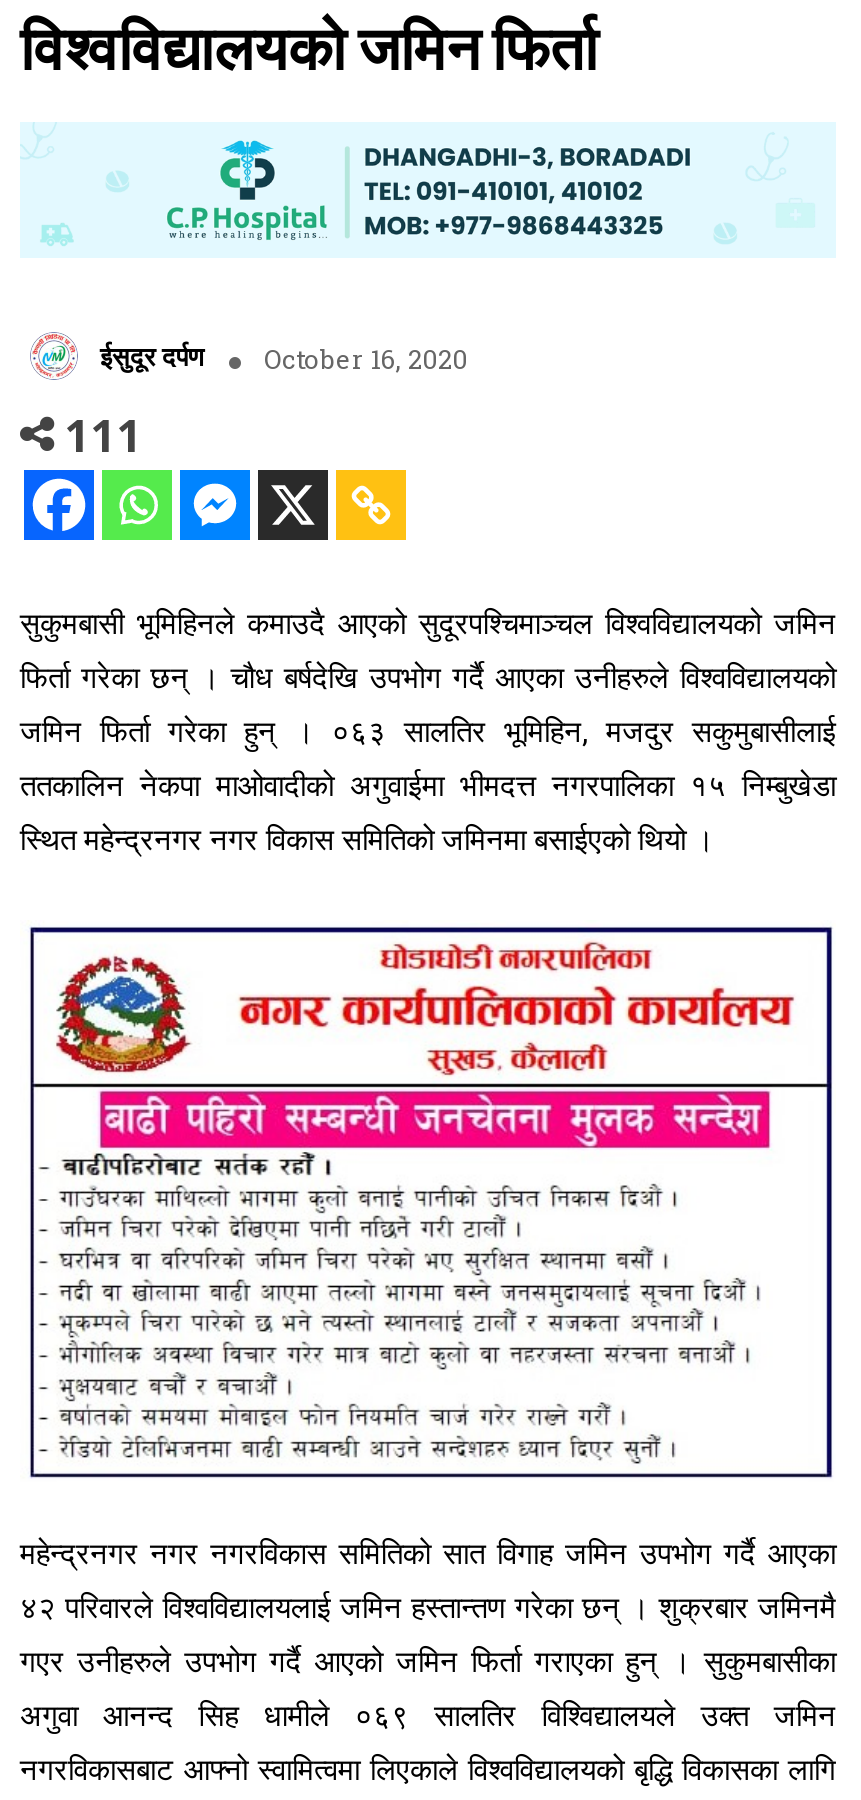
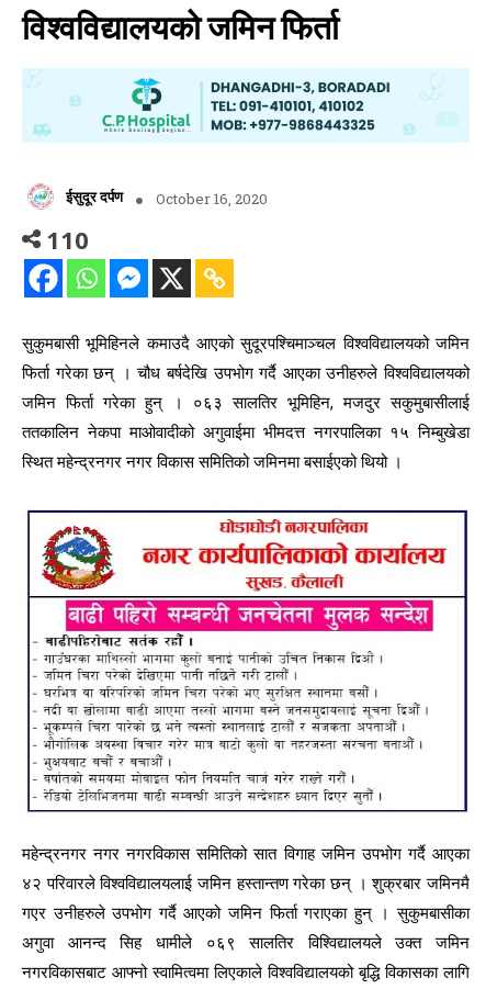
[64,405,142,465] 111 -> [46,223,89,256] 110

